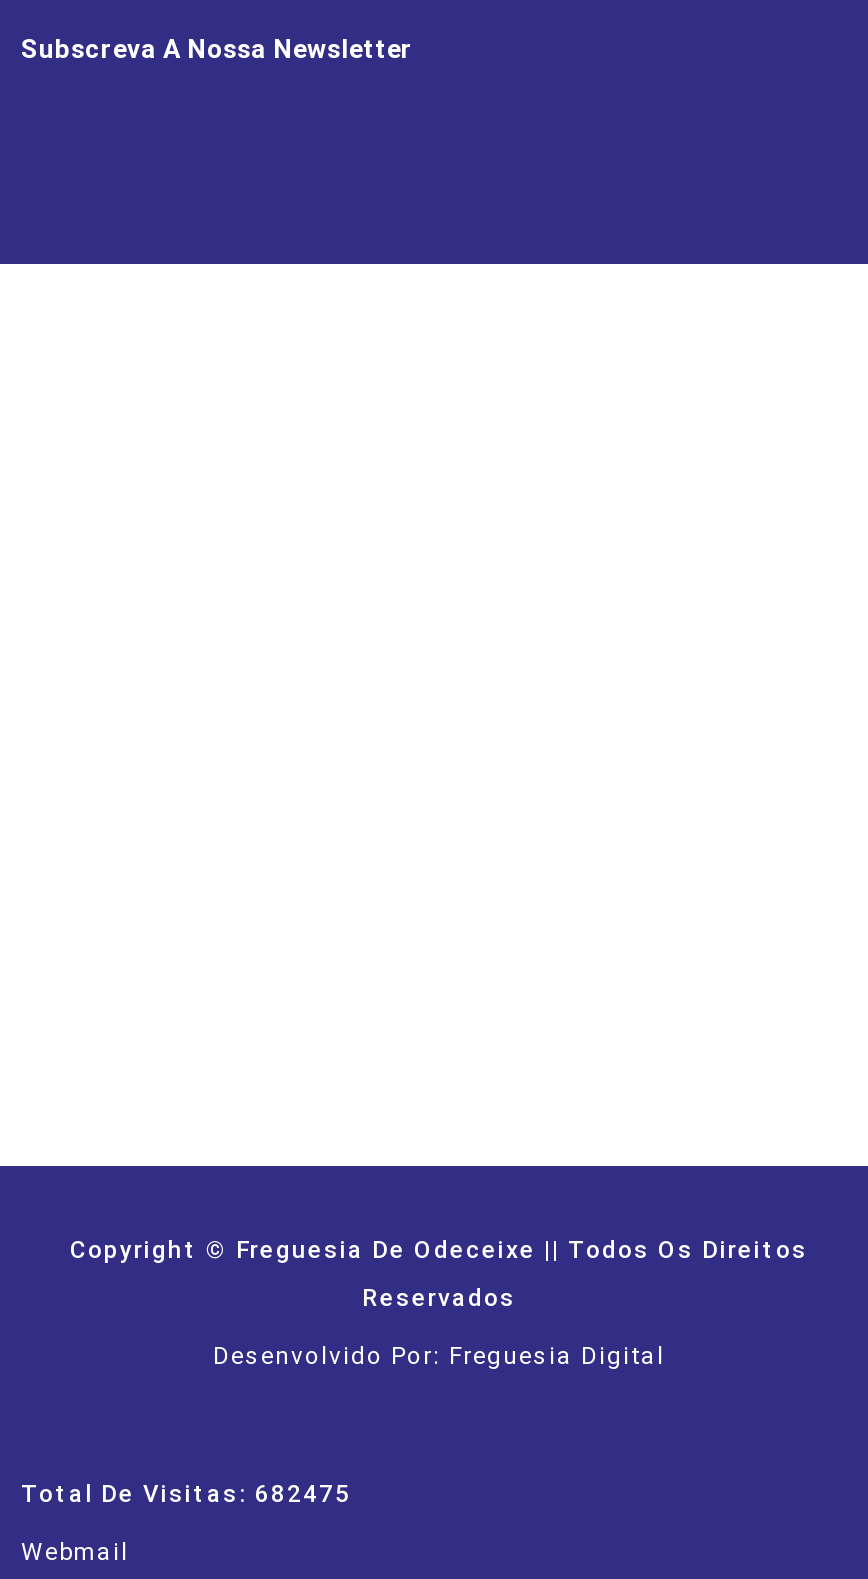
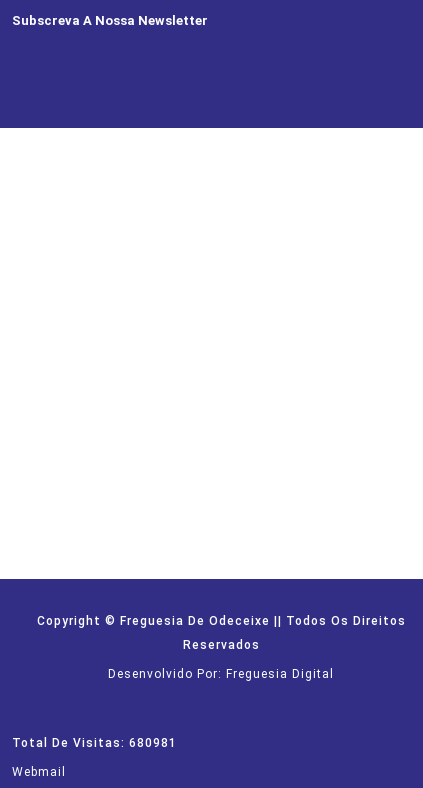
[21,1480,351,1508] Total De Visitas: 682475 -> [12,736,177,750] Total De Visitas: 680981

